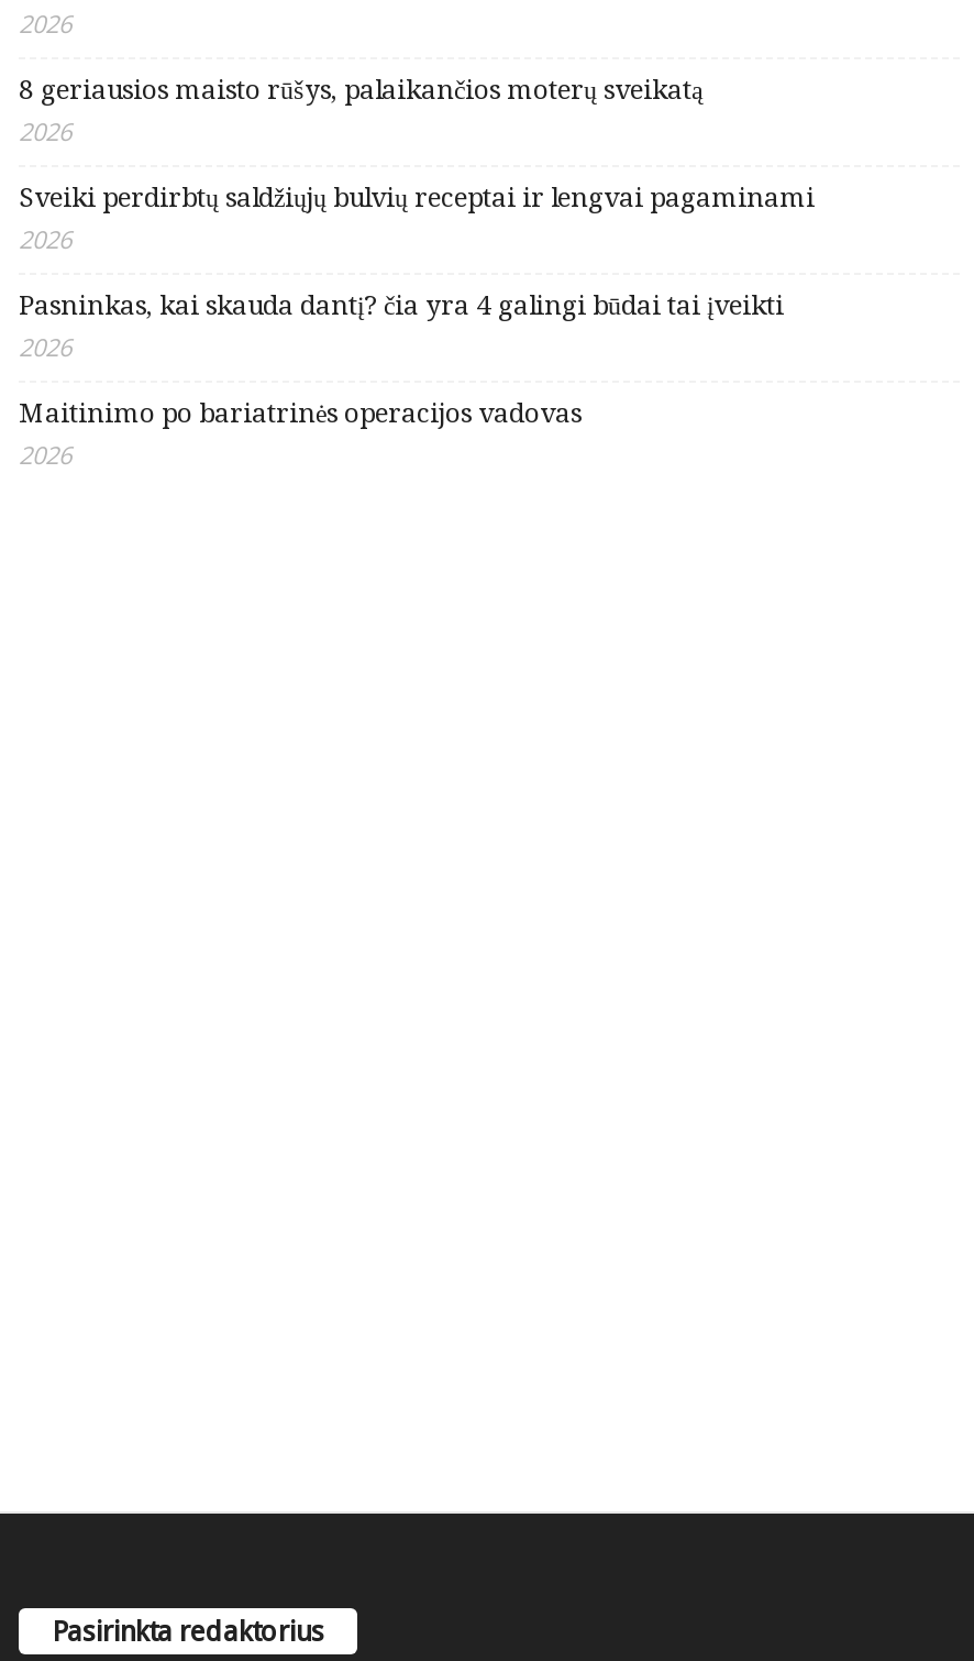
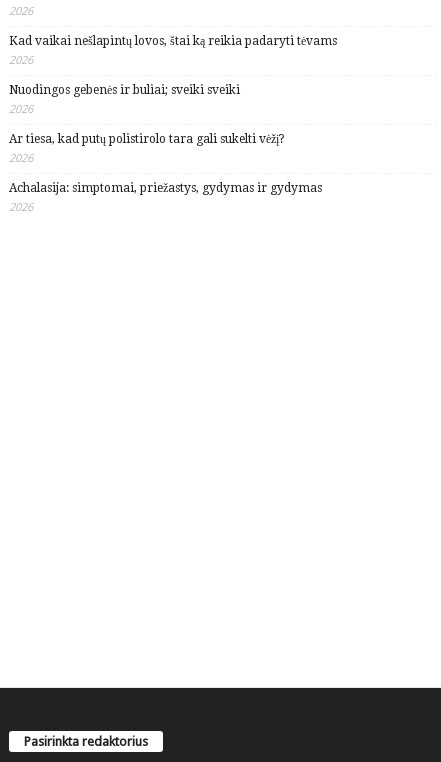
[19,75,702,106] 8 geriausios maisto rūšys, palaikančios moterų sveikatą -> [9,34,337,48] Kad vaikai nešlapintų lovos, štai ką reikia padaryti tėvams
[19,183,815,214] Sveiki perdirbtų saldžiųjų bulvių receptai ir lengvai pagaminami -> [9,83,240,97] Nuodingos gebenės ir buliai; sveiki sveiki
[19,291,784,322] Pasninkas, kai skauda dantį? čia yra 4 galingi būdai tai įveikti -> [9,132,285,146] Ar tiesa, kad putų polistirolo tara gali sukelti vėžį?
[19,399,582,429] Maitinimo po bariatrinės operacijos vadovas -> [9,181,322,195] Achalasija: simptomai, priežastys, gydymas ir gydymas

